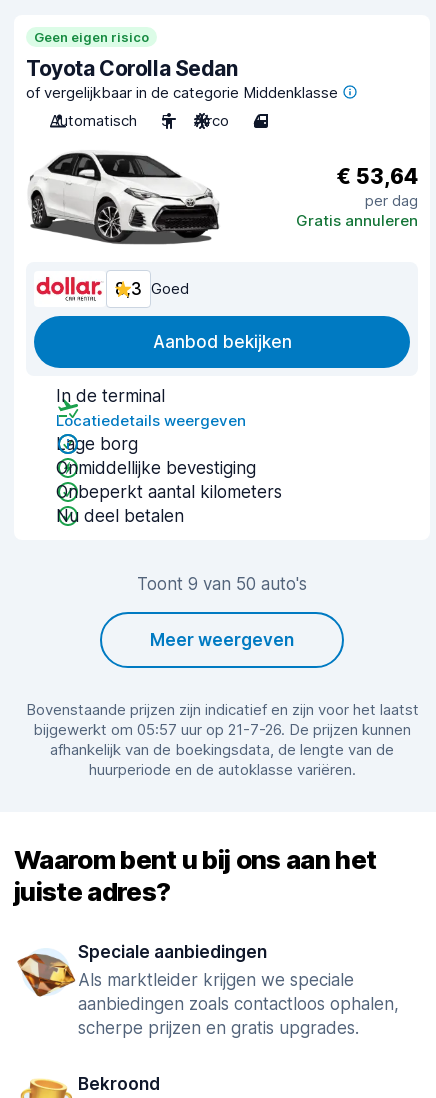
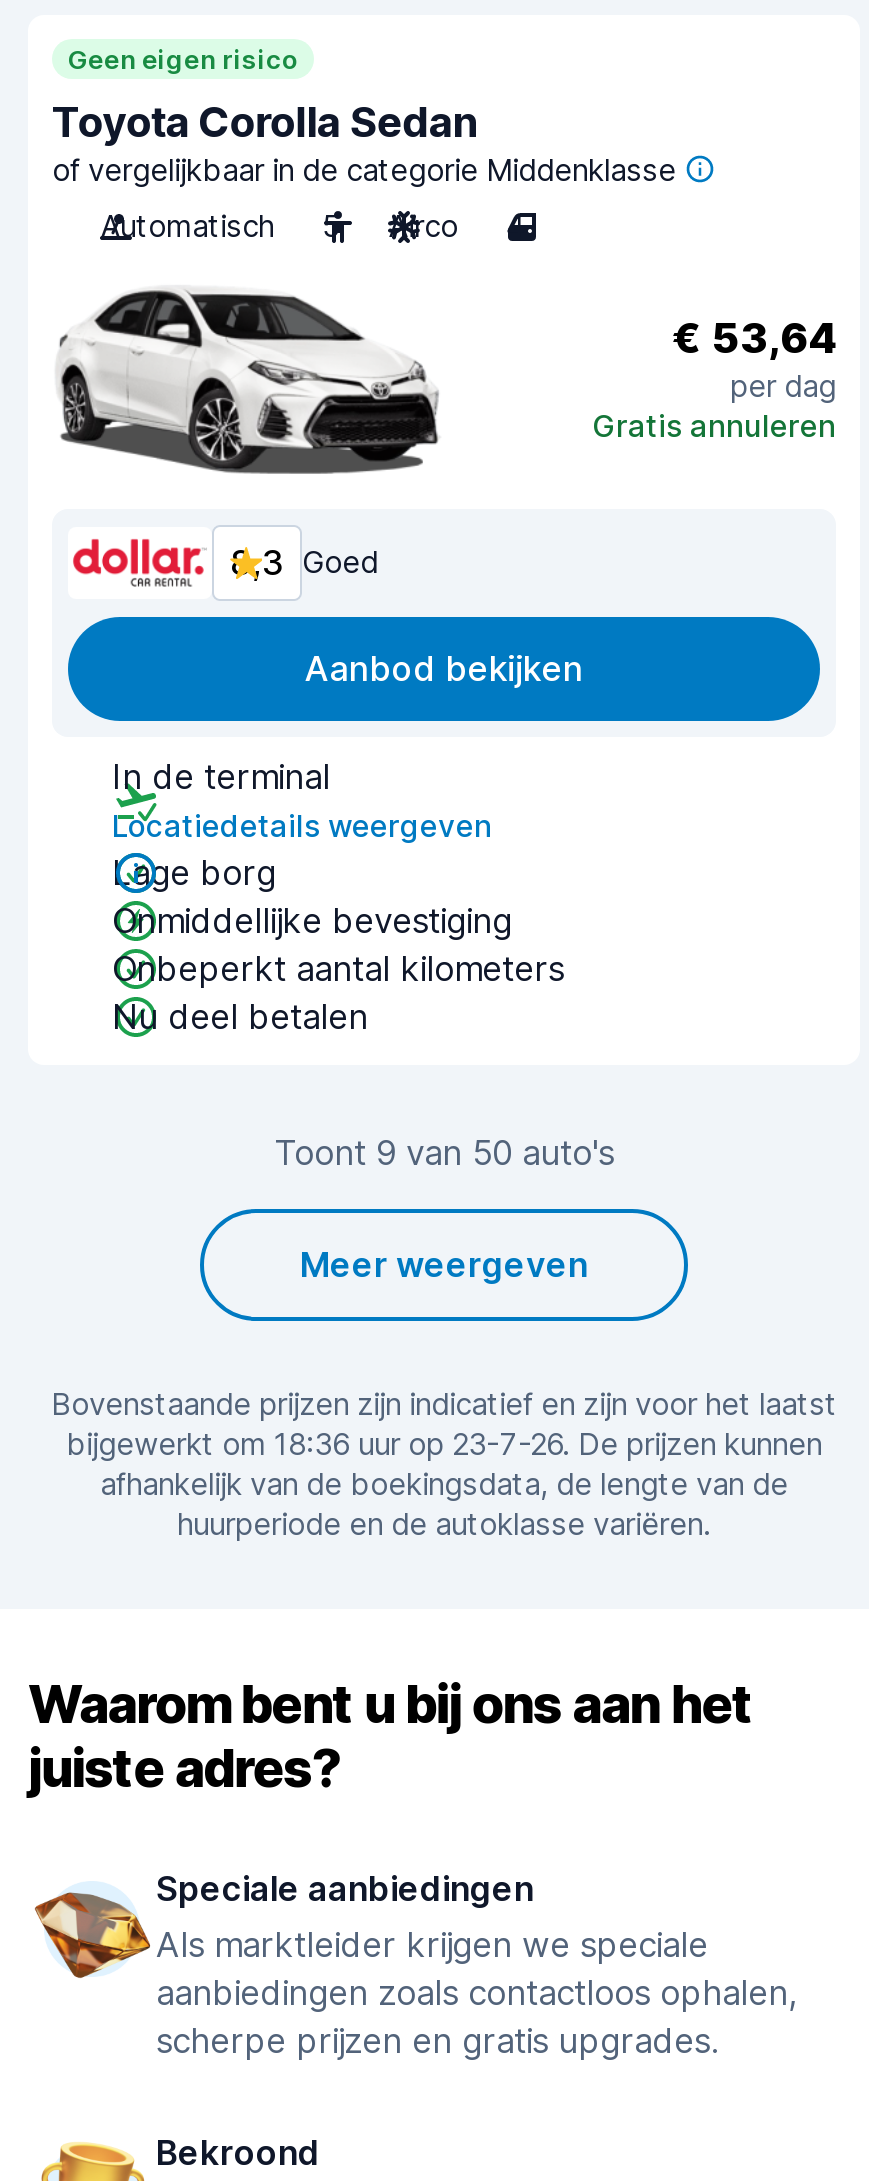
[33,720,411,739] bijgewerkt om 05:57 uur op 21-7-26. De prijzen kunnen -> [66,1425,822,1463] bijgewerkt om 18:36 uur op 23-7-26. De prijzen kunnen

